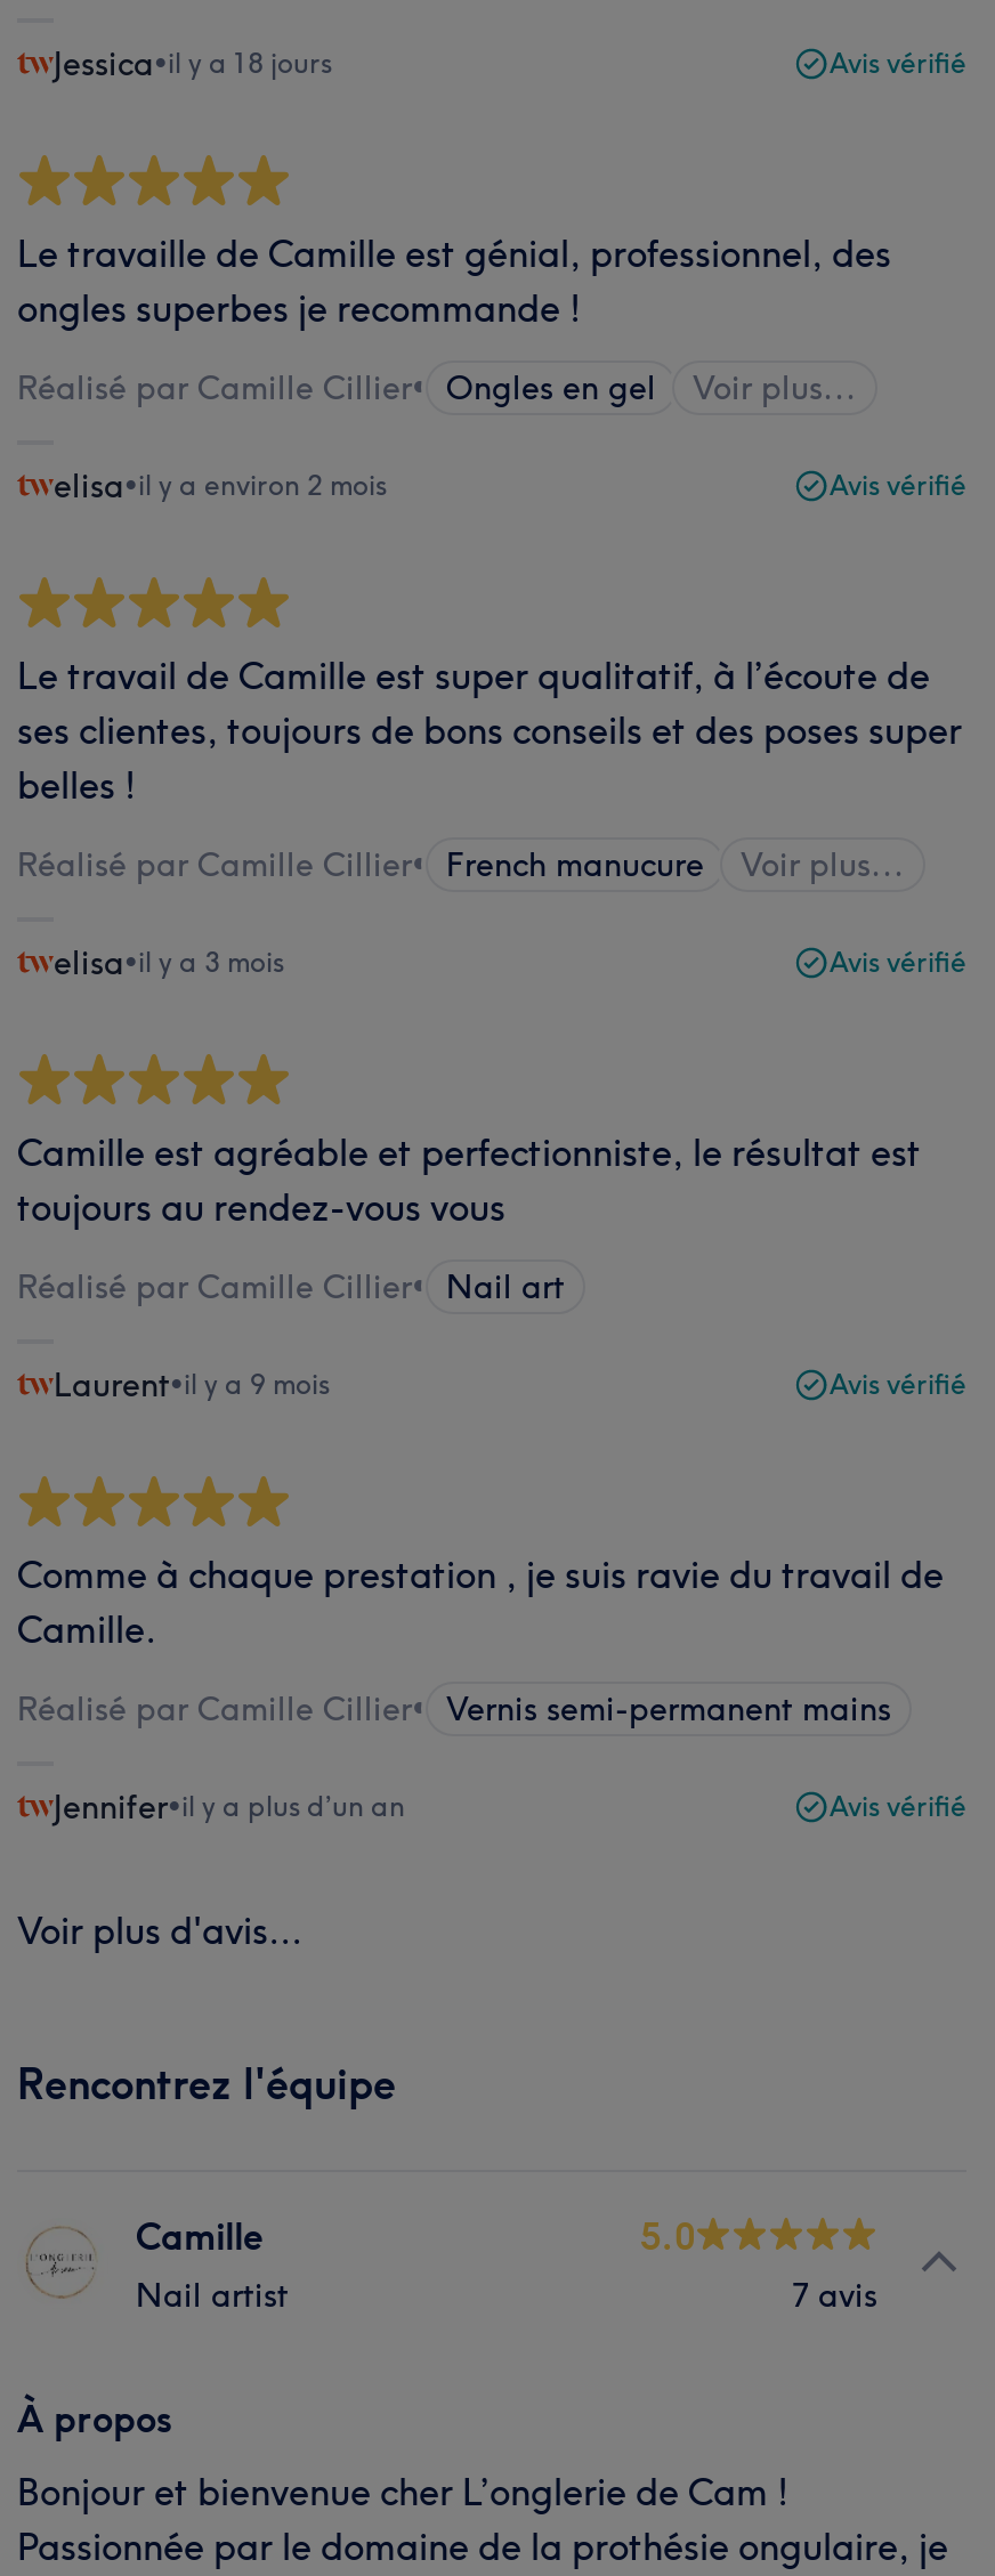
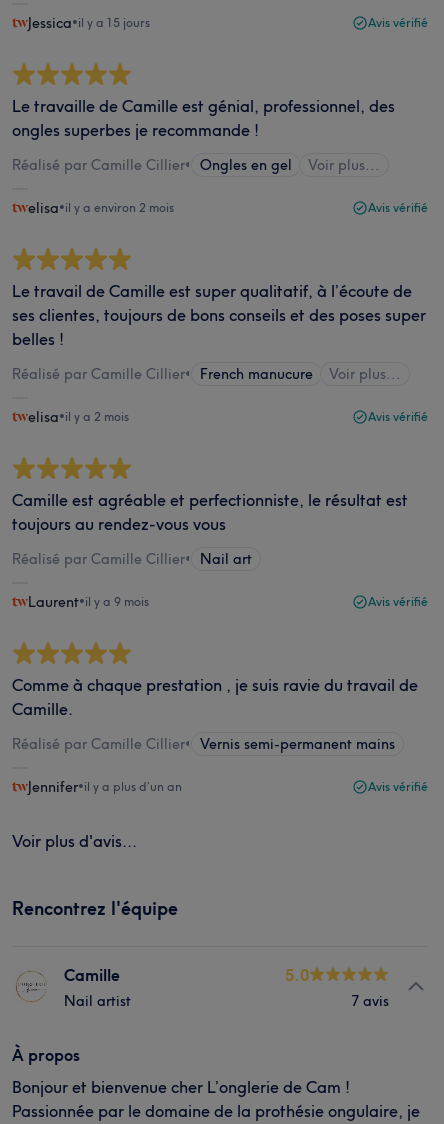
[54,43,332,84] Jessica•il y a 18 jours -> [28,14,150,32] Jessica•il y a 15 jours
[54,942,284,983] elisa•il y a 3 mois -> [28,408,129,426] elisa•il y a 2 mois

